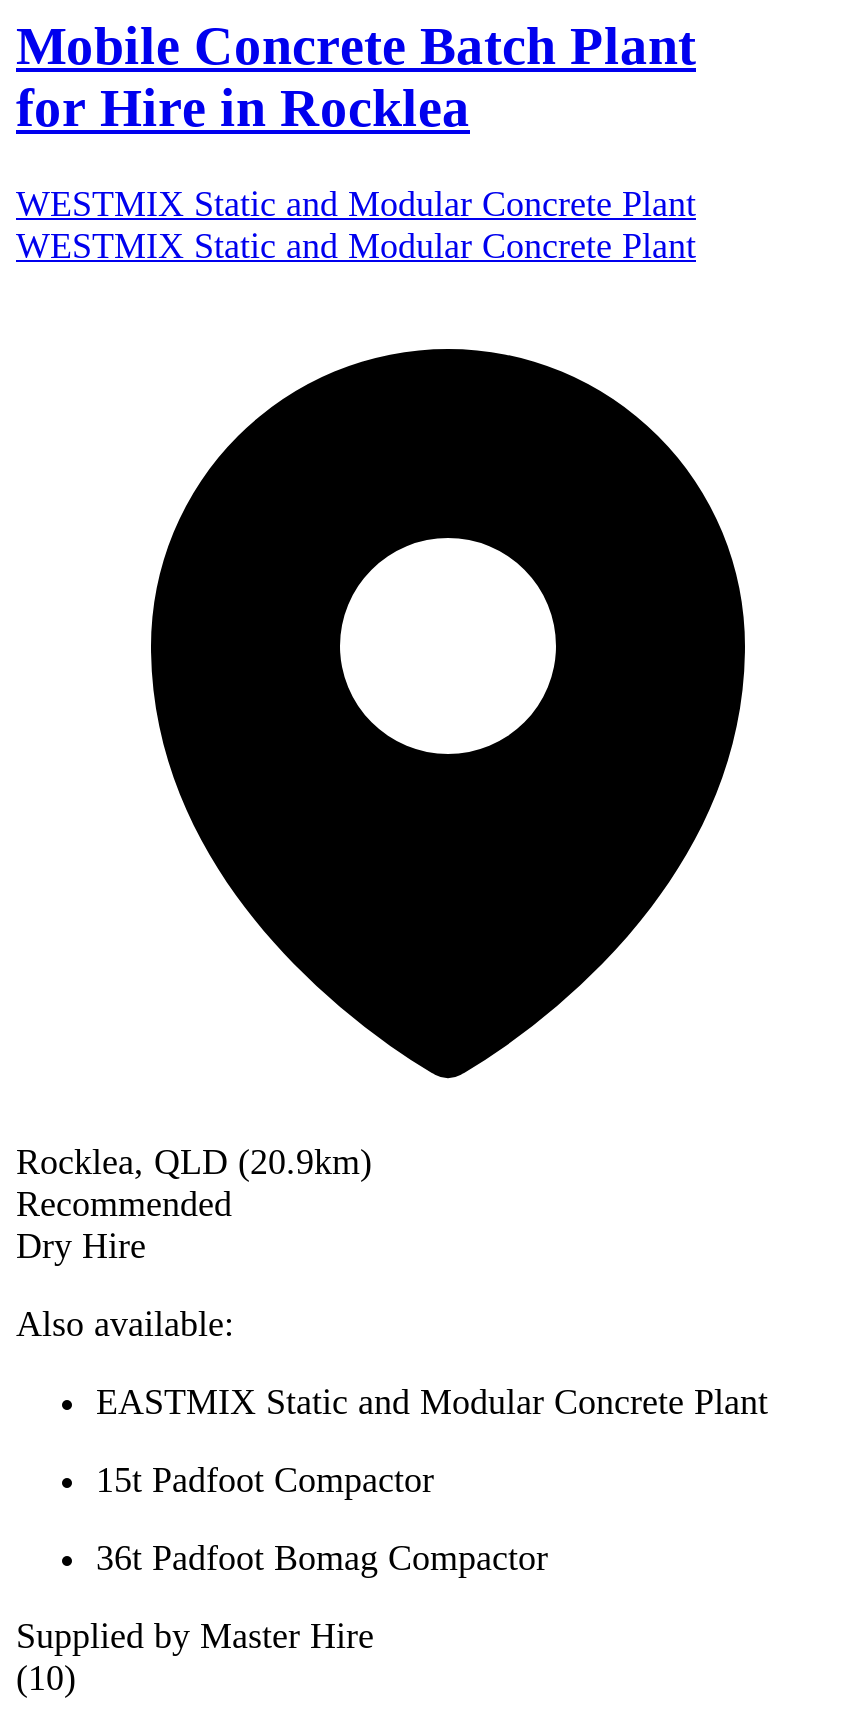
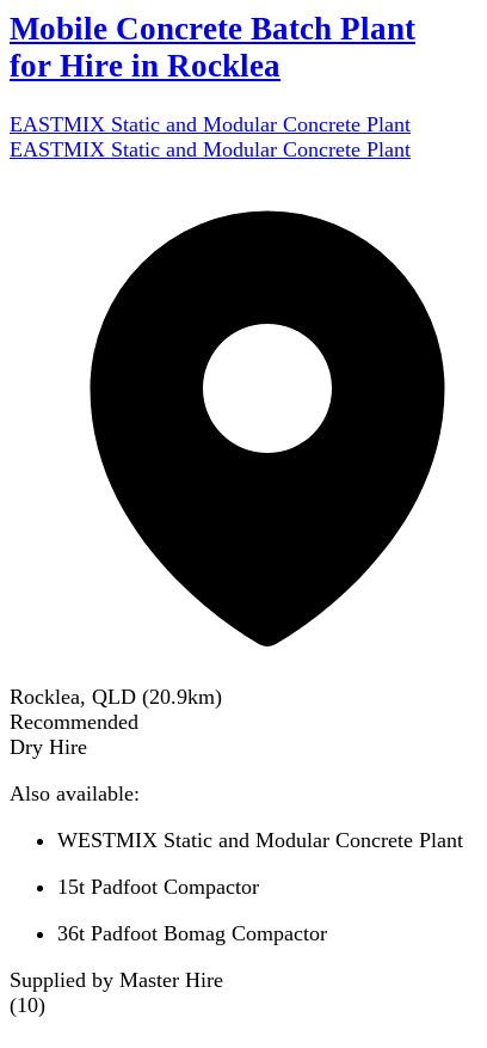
[16,184,696,224] WESTMIX Static and Modular Concrete Plant -> [10,112,411,136] EASTMIX Static and Modular Concrete Plant
[16,226,696,266] WESTMIX Static and Modular Concrete Plant -> [10,137,411,161] EASTMIX Static and Modular Concrete Plant
[96,1382,768,1422] EASTMIX Static and Modular Concrete Plant -> [57,828,463,852] WESTMIX Static and Modular Concrete Plant

